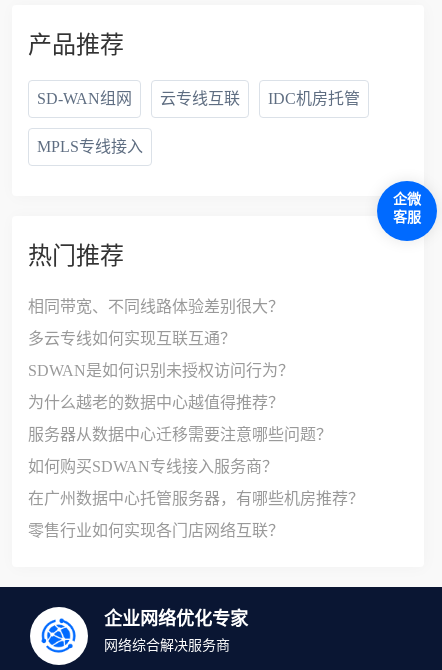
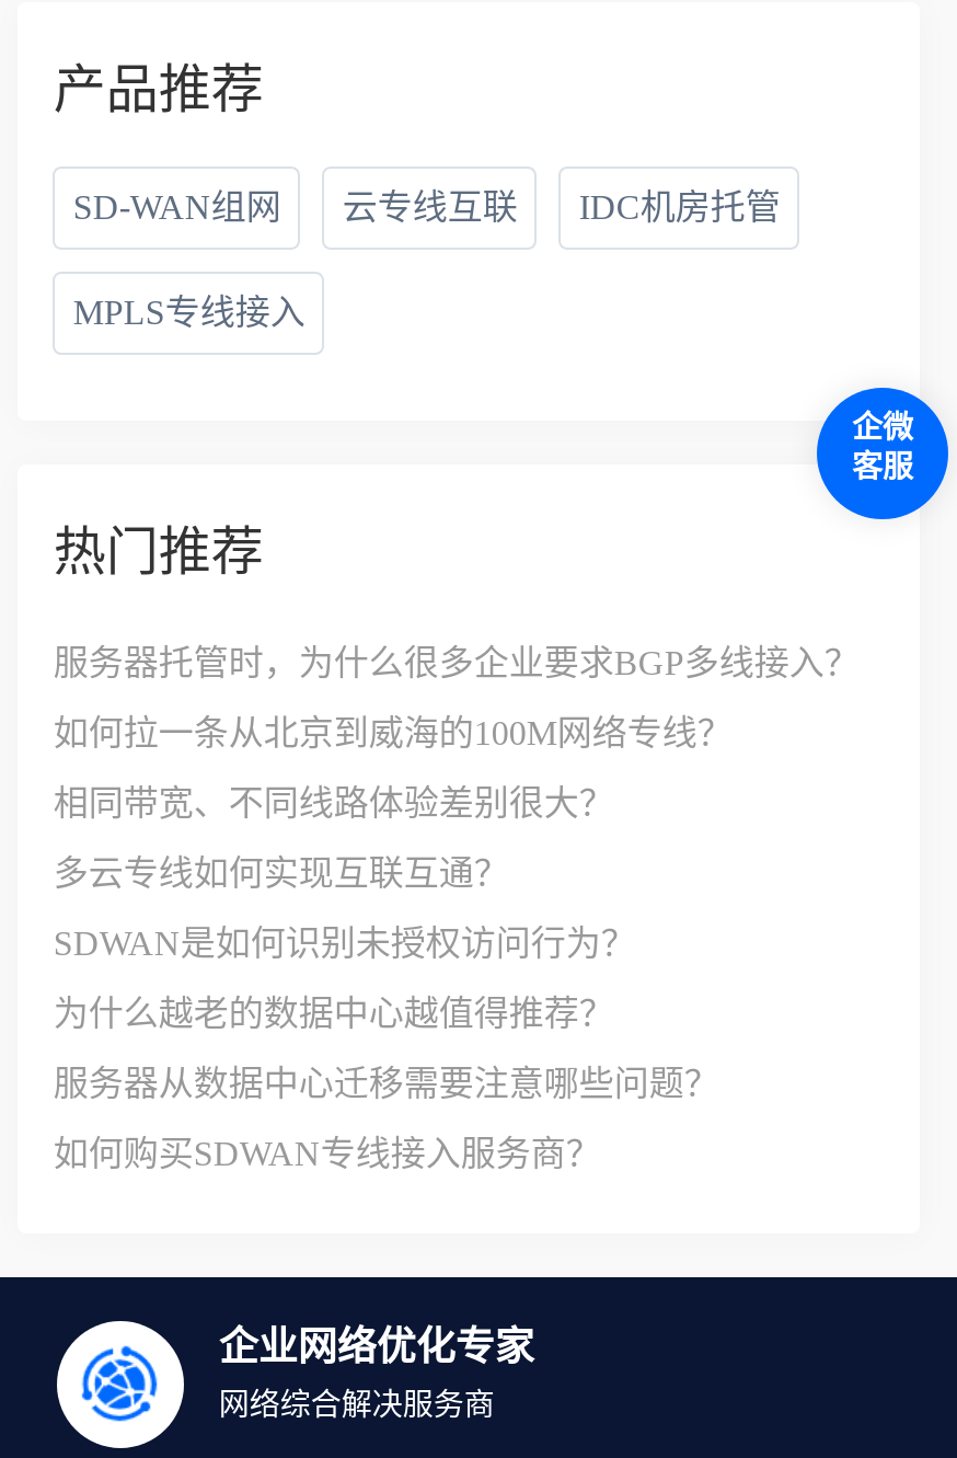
none -> [53,644,859,751] 服务器托管时，为什么很多企业要求BGP多线接入？ | 如何拉一条从北京到威海的100M网络专线？
moved [28,298,332,475] -> [53,784,719,1172]: 相同带宽、不同线路体验差别很大？ | 多云专线如何实现互联互通？ | SDWAN是如何识别未授权访问行为？ | 为什么越老的数据中心越值得推荐？ | 服务器从数据中心迁移需要注意哪些问题？ | 如何购买SDWAN专线接入服务商？
[28,490,364,539] 在广州数据中心托管服务器，有哪些机房推荐？ | 零售行业如何实现各门店网络互联？ -> none

